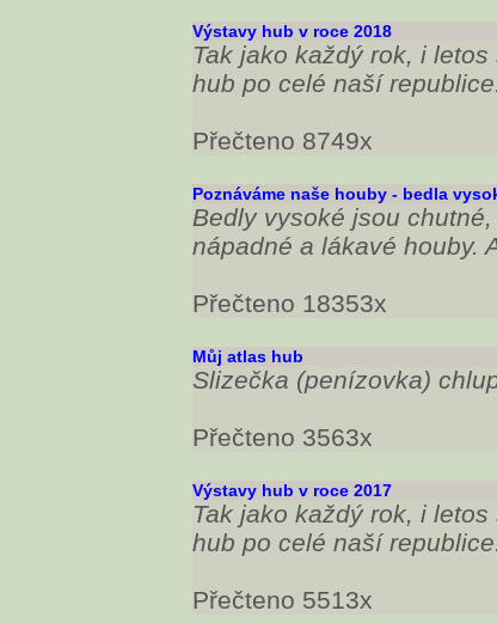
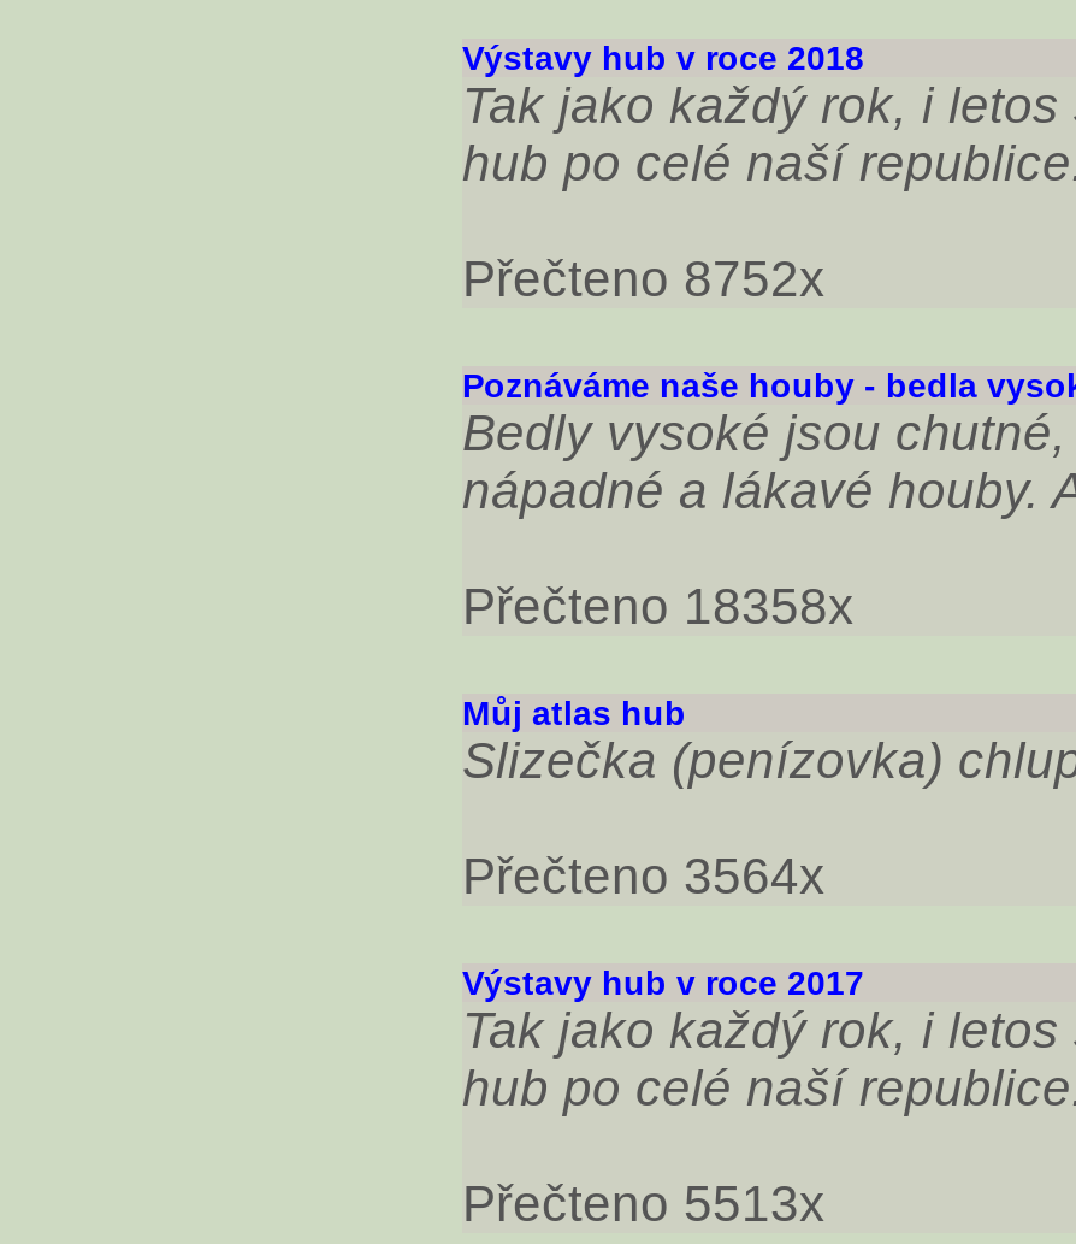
[192,126,373,154] Přečteno 8749x -> [462,249,826,305] Přečteno 8752x
[192,289,387,316] Přečteno 18353x -> [462,577,855,632] Přečteno 18358x
[192,423,373,450] Přečteno 3563x -> [462,847,826,902] Přečteno 3564x

